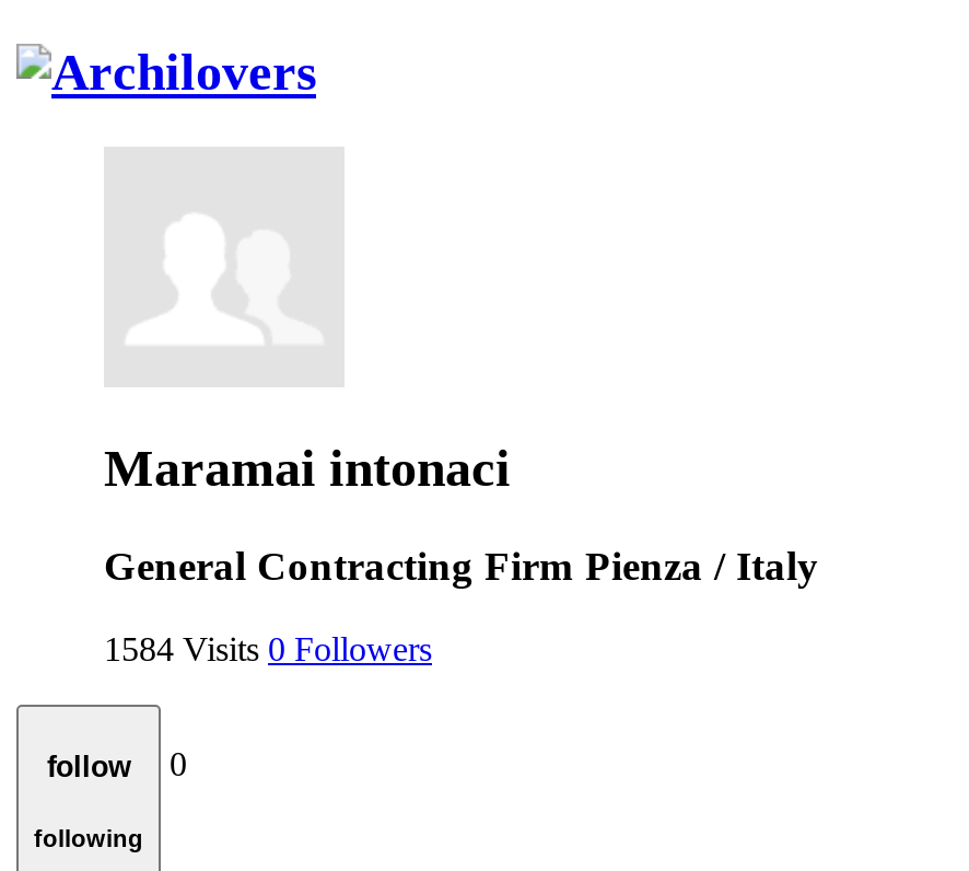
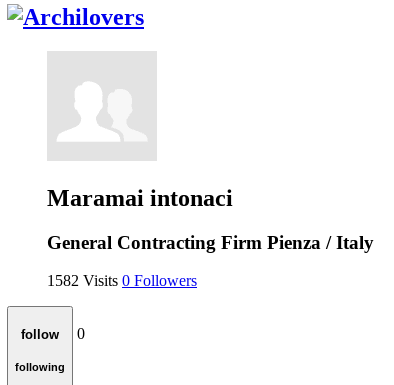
[104,631,432,668] 1584 Visits 0 Followers -> [47,272,197,289] 1582 Visits 0 Followers

